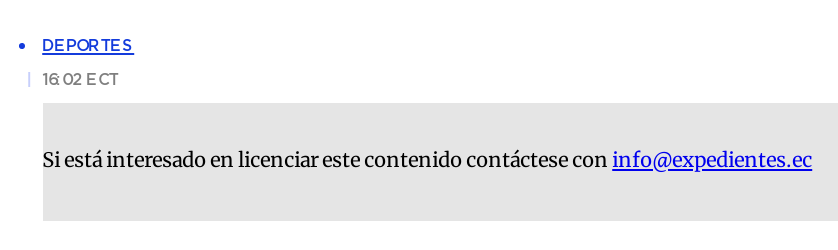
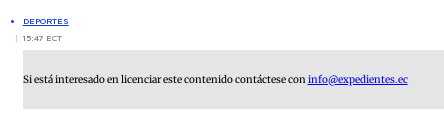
[42,69,118,89] 16:02 ECT -> [23,33,62,43] 15:47 ECT

